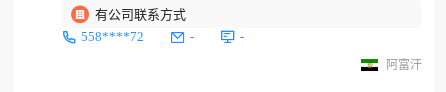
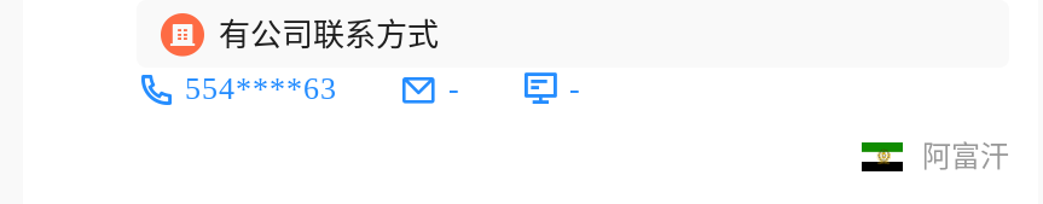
[81,29,144,44] 558****72 -> [185,70,337,106] 554****63

